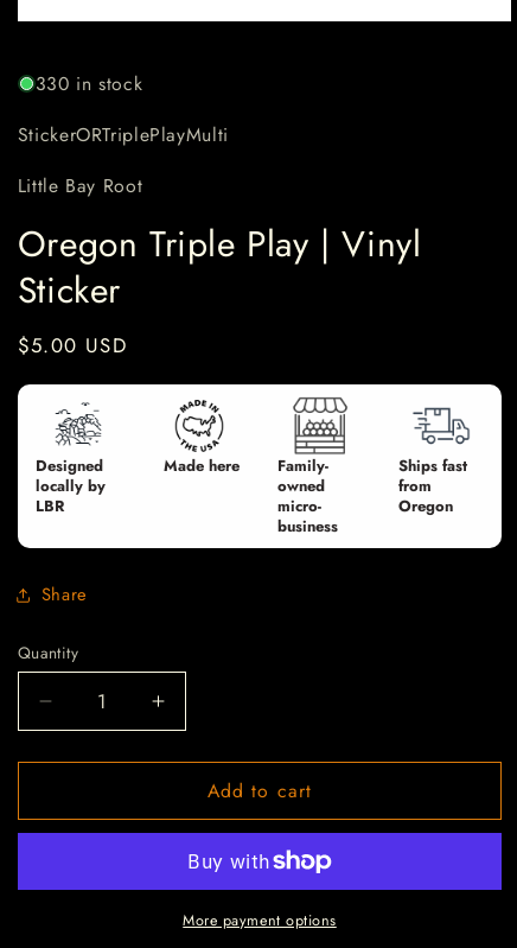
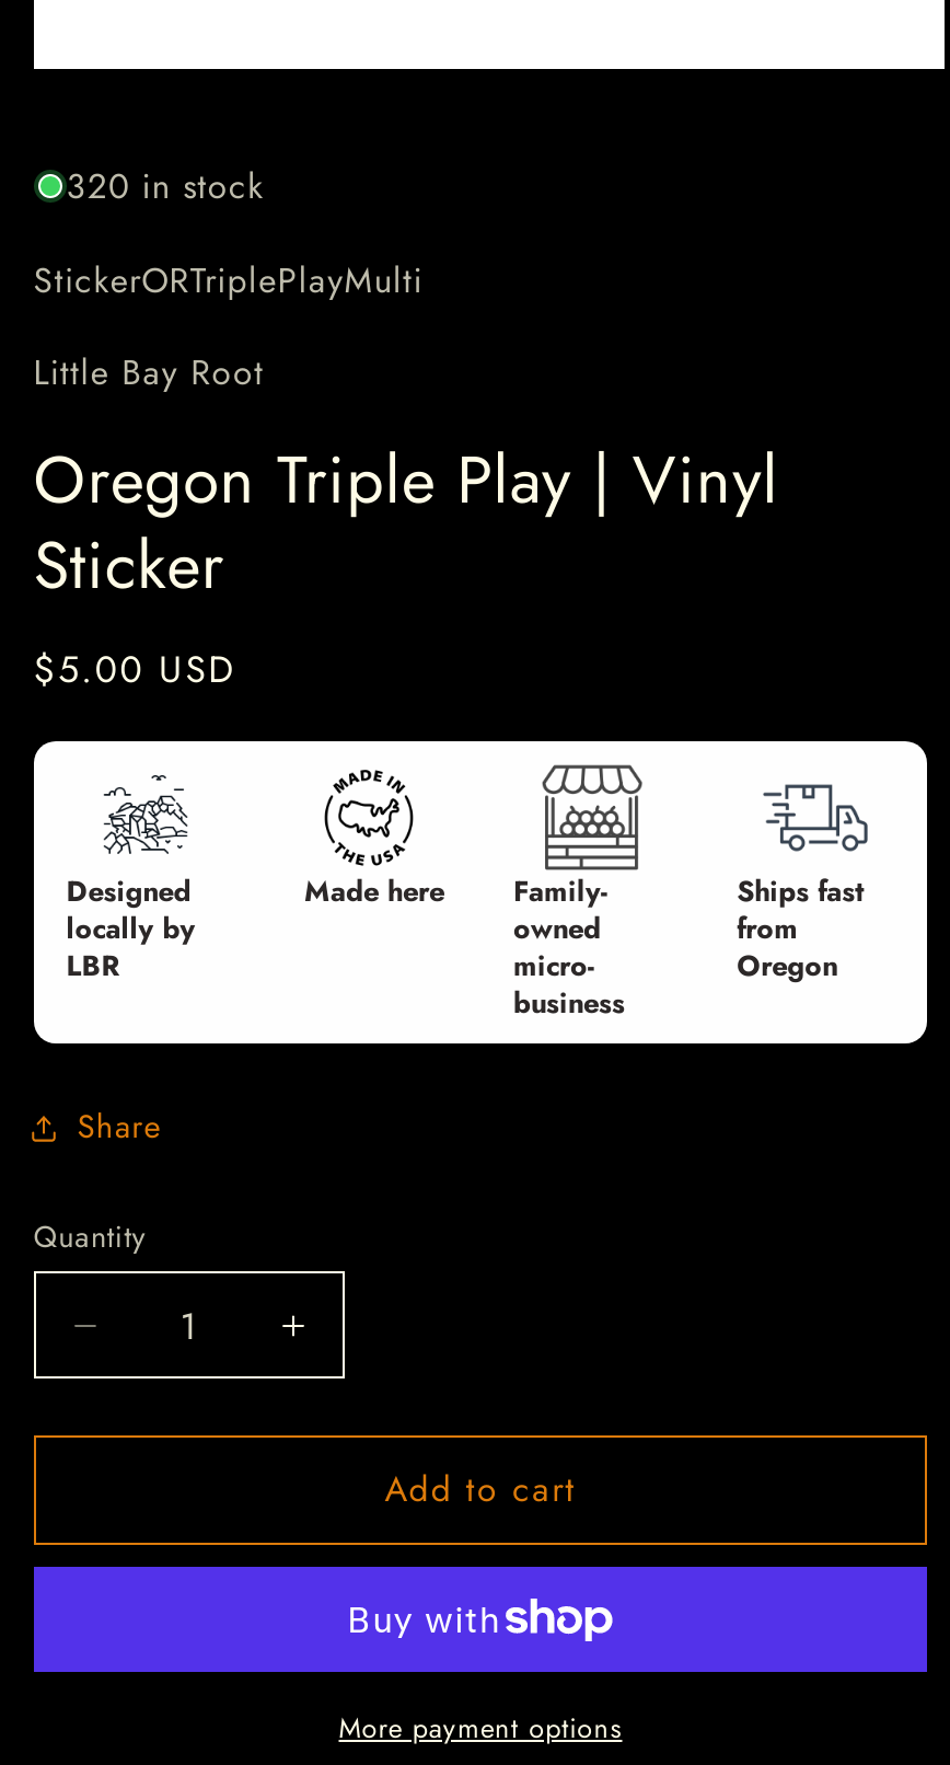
[35,70,143,98] 330 in stock -> [66,161,264,211] 320 in stock

